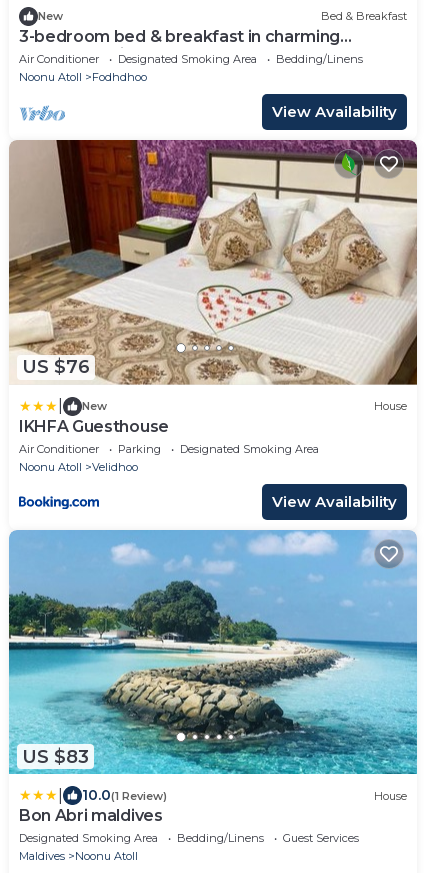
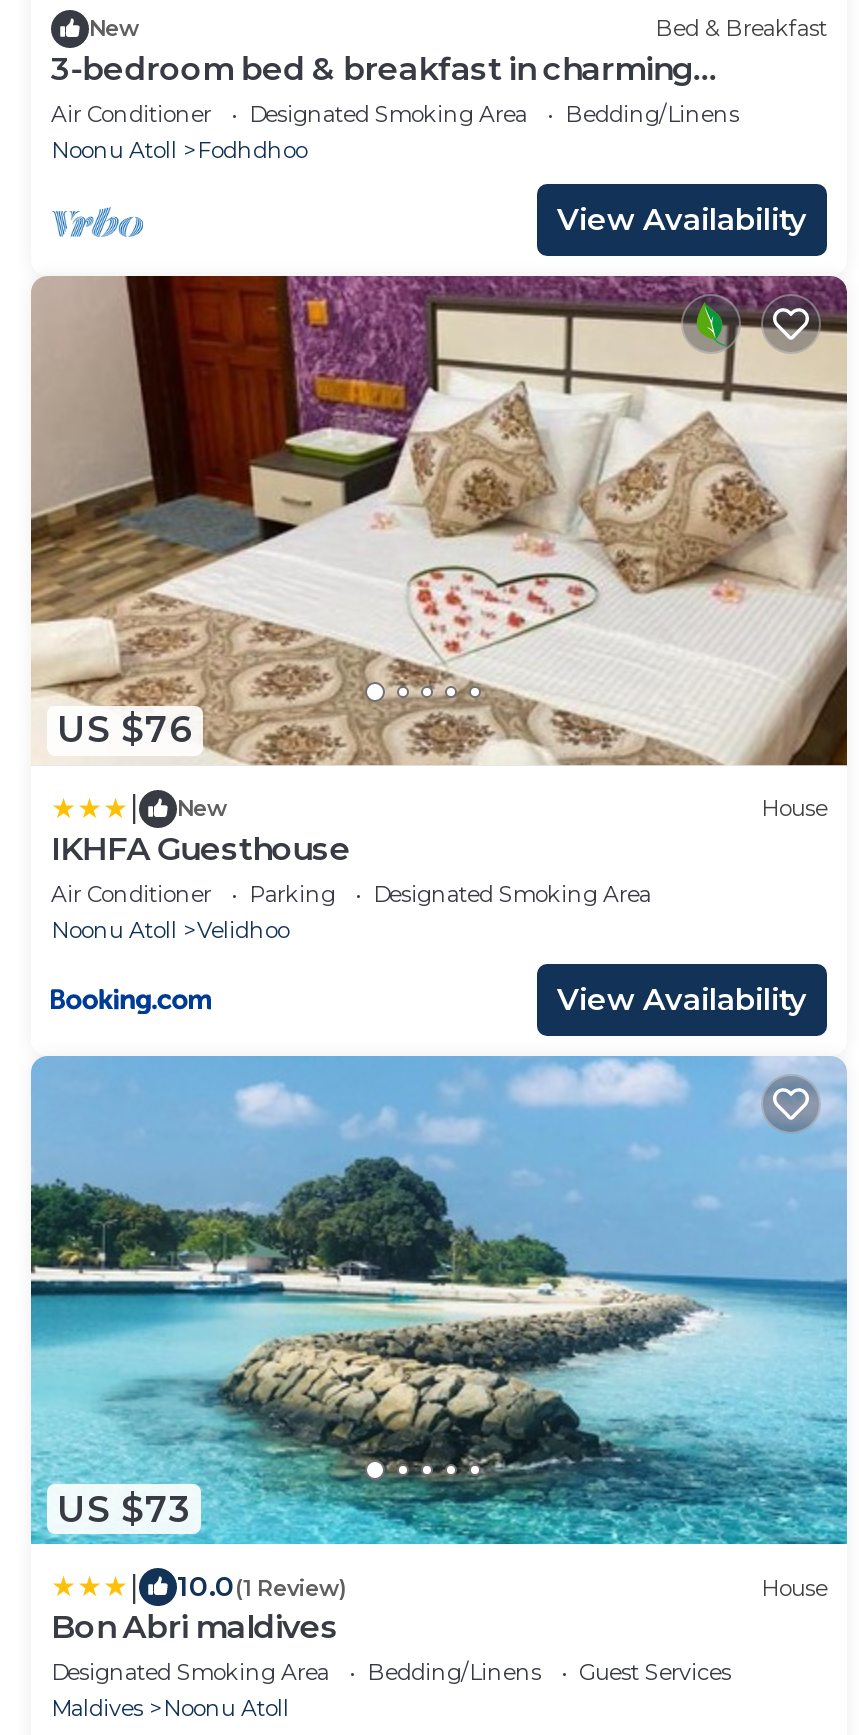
[22,746,89,768] US $83 -> [57,1488,191,1532] US $73

